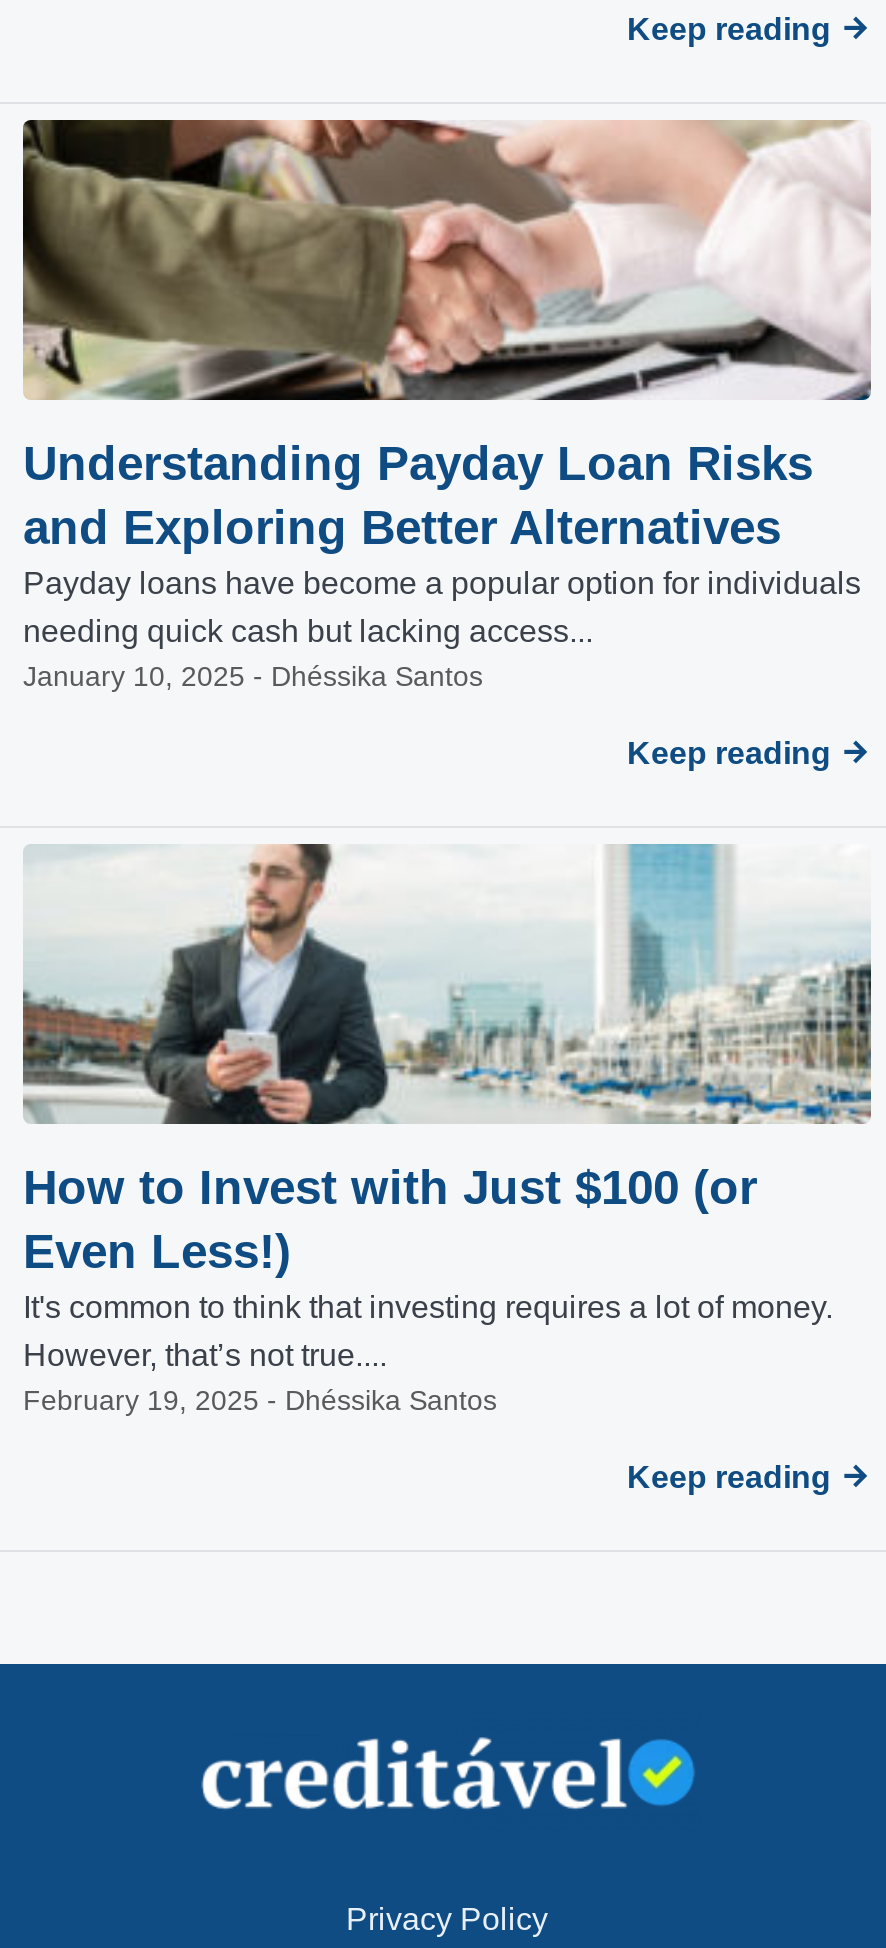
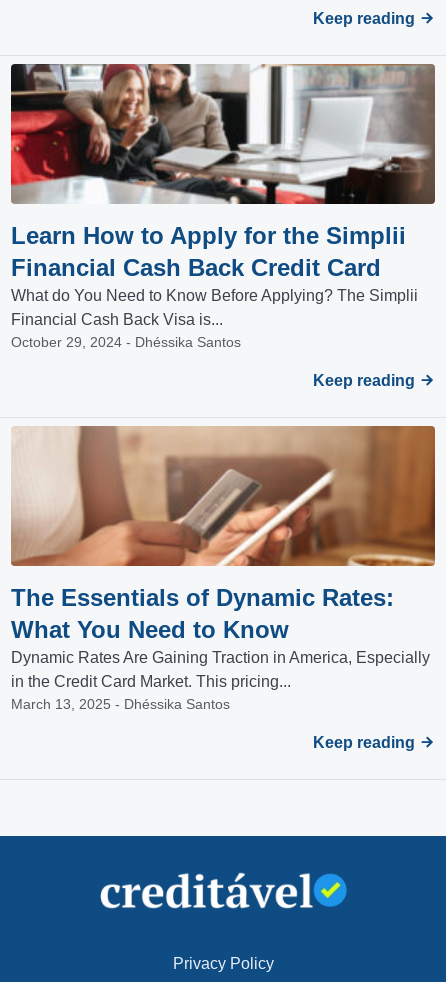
[21,118,871,692] [image] | Understanding Payday Loan Risks | and Exploring Better Alternatives | Payday loans have become a popular option for individuals | needing quick cash but lacking access... | January 10, 2025 - Dhéssika Santos -> [10,63,436,350] [image] | Learn How to Apply for the Simplii | Financial Cash Back Credit Card | What do You Need to Know Before Applying? The Simplii | Financial Cash Back Visa is... | October 29, 2024 - Dhéssika Santos
[21,842,873,1416] [image] | How to Invest with Just $100 (or | Even Less!) | It's common to think that investing requires a lot of money. | However, that’s not true.... | February 19, 2025 - Dhéssika Santos -> [11,425,436,712] [image] | The Essentials of Dynamic Rates: | What You Need to Know | Dynamic Rates Are Gaining Traction in America, Especially | in the Credit Card Market. This pricing... | March 13, 2025 - Dhéssika Santos

